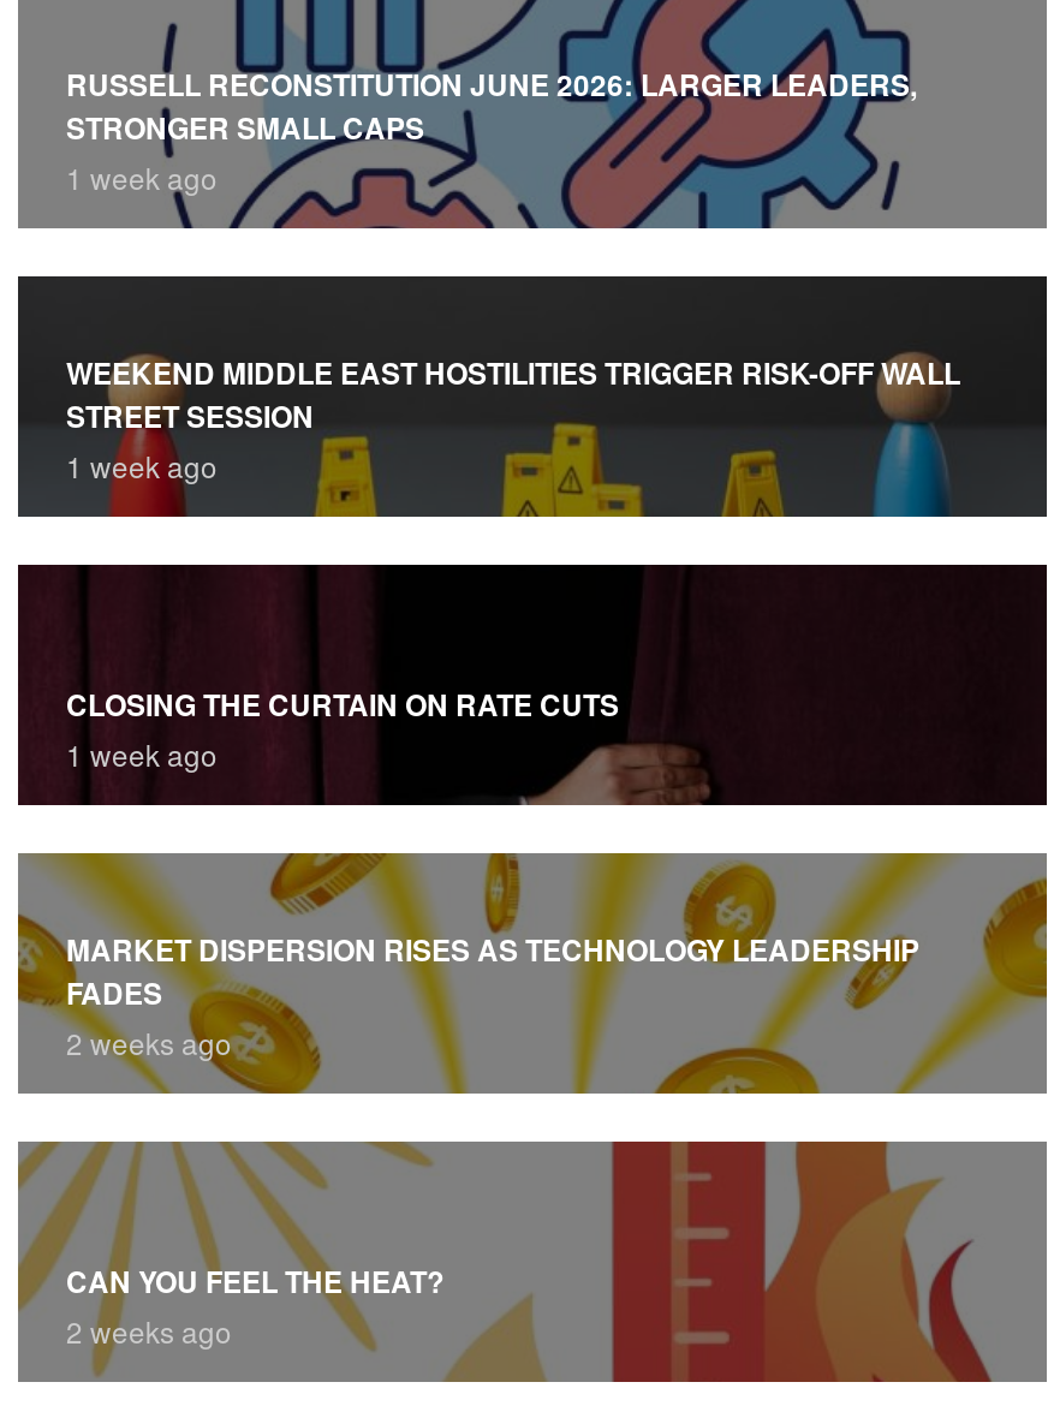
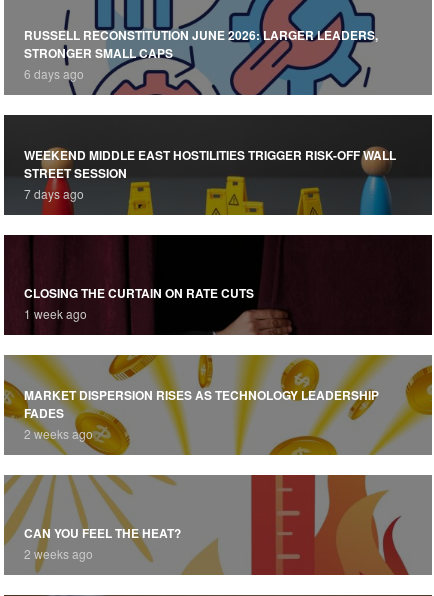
[66,155,218,196] 1 week ago -> [24,64,84,81] 6 days ago
[66,443,218,484] 1 week ago -> [24,184,84,201] 7 days ago

